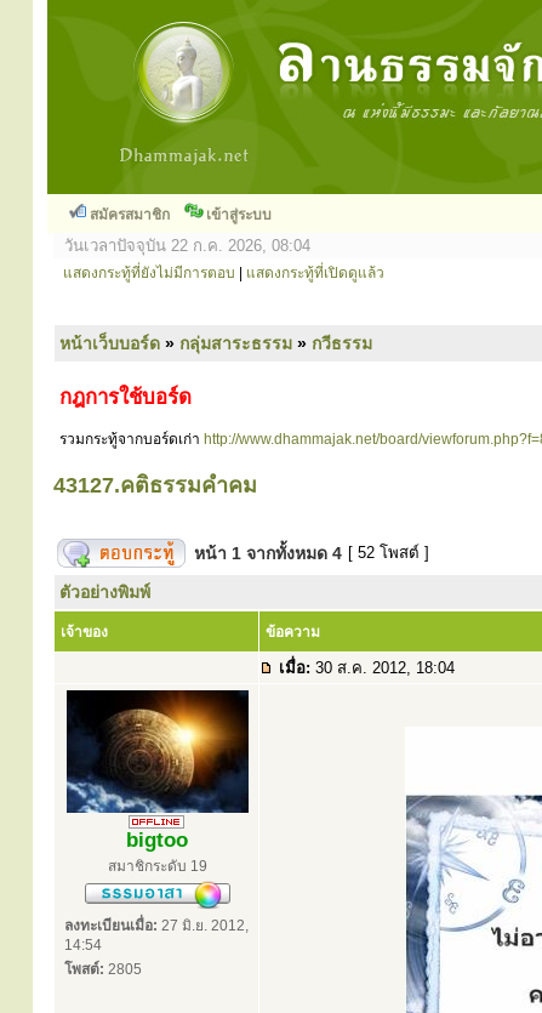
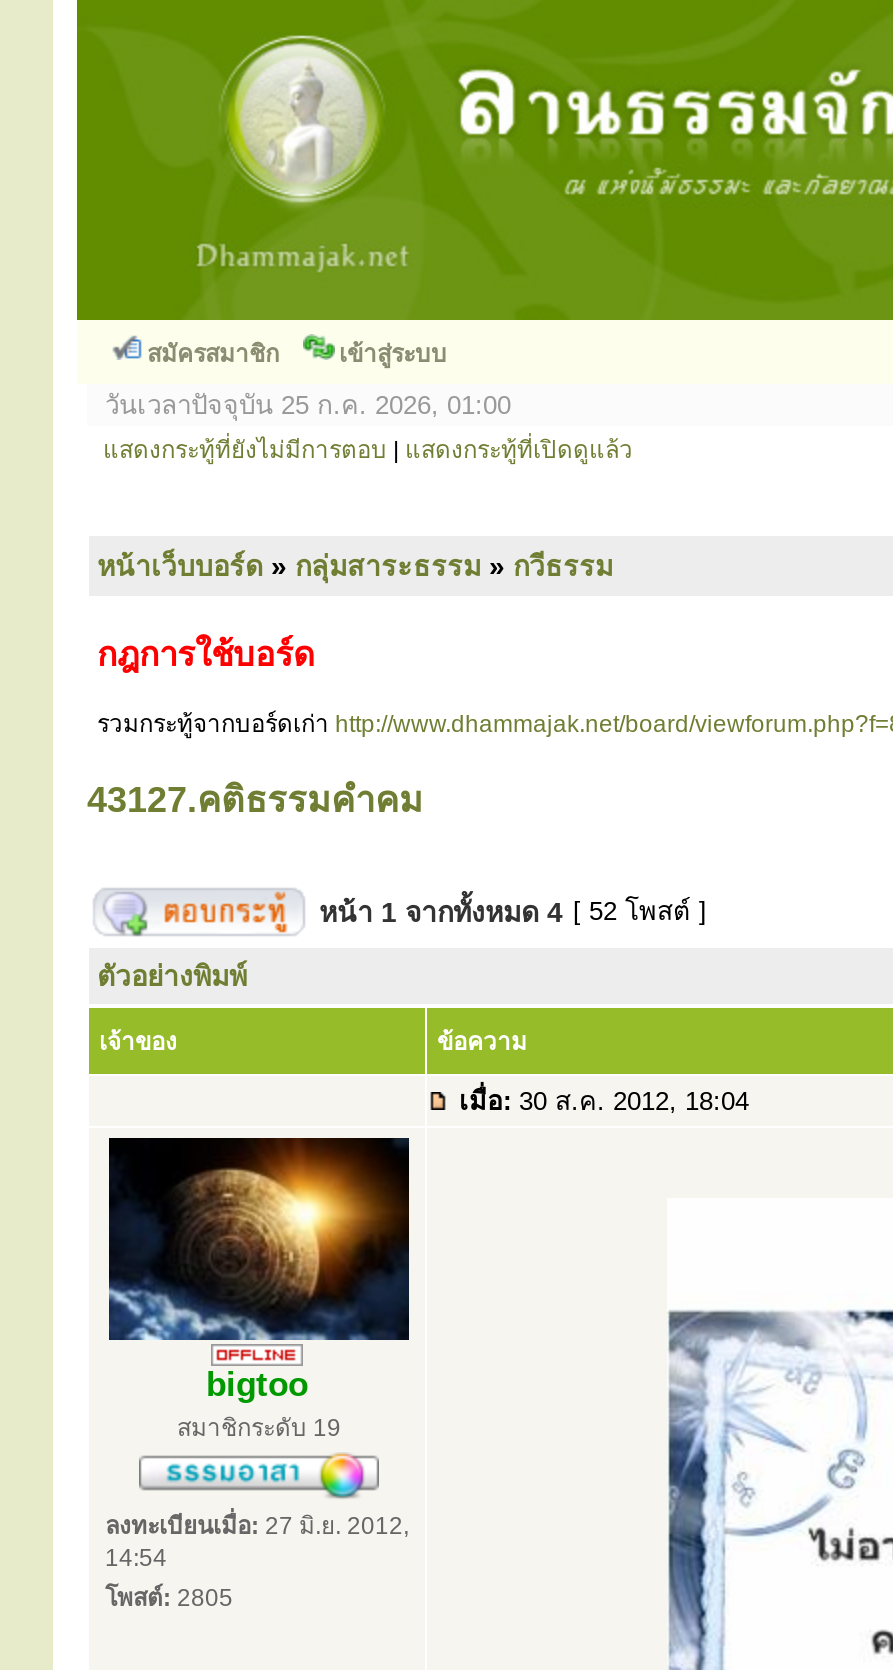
[64,237,320,255] วันเวลาปัจจุบัน 22 ก.ค. 2026, 08:04 -> [105,390,527,420] วันเวลาปัจจุบัน 25 ก.ค. 2026, 01:00

